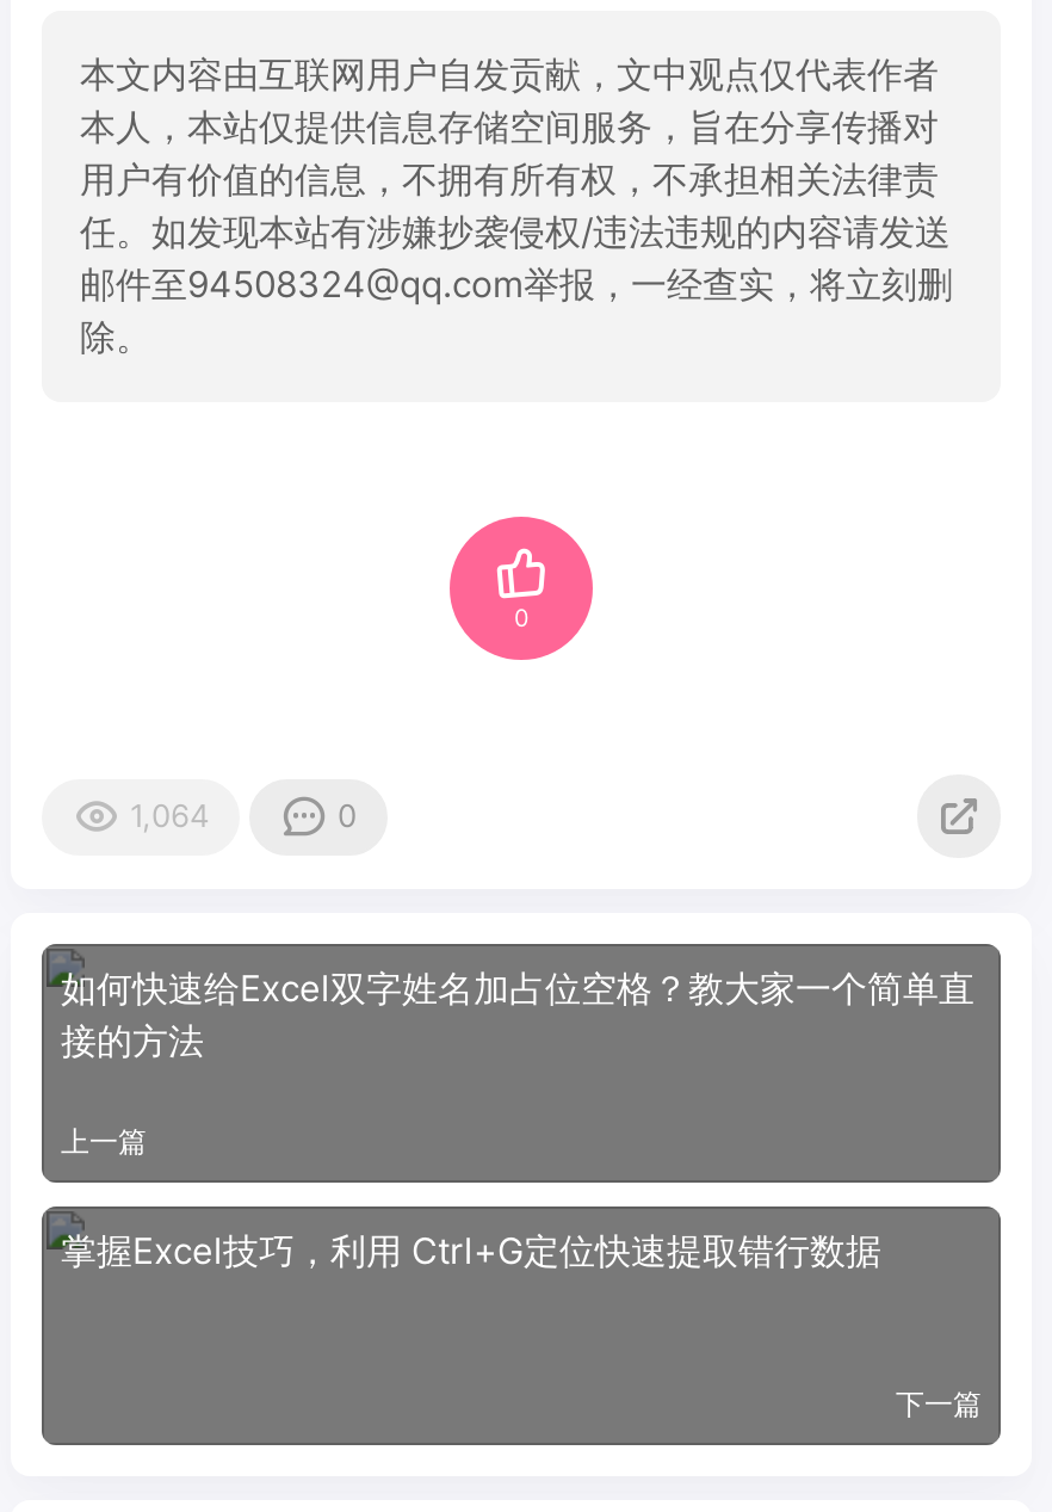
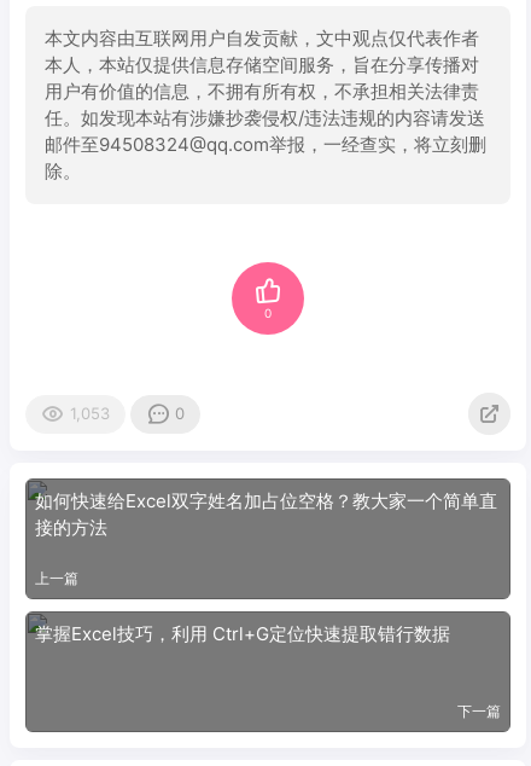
[130,796,209,834] 1,064 -> [70,404,110,423] 1,053

